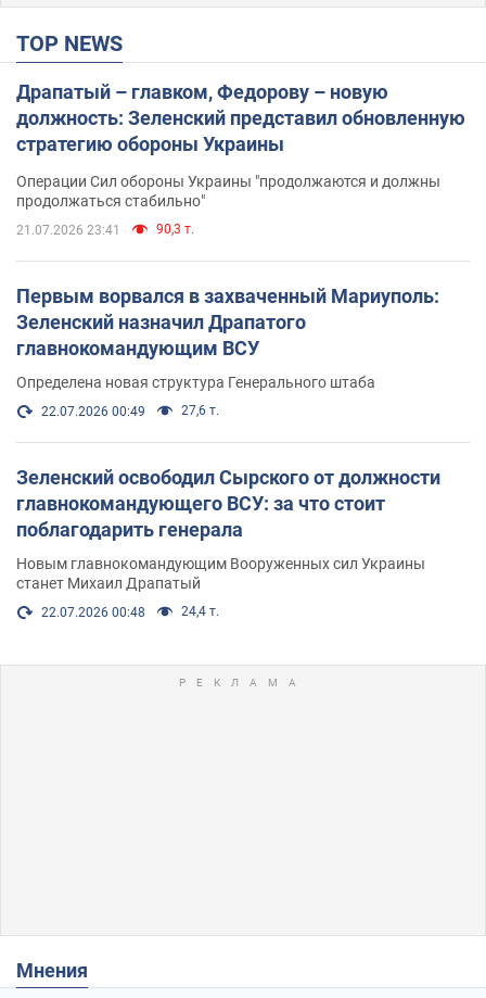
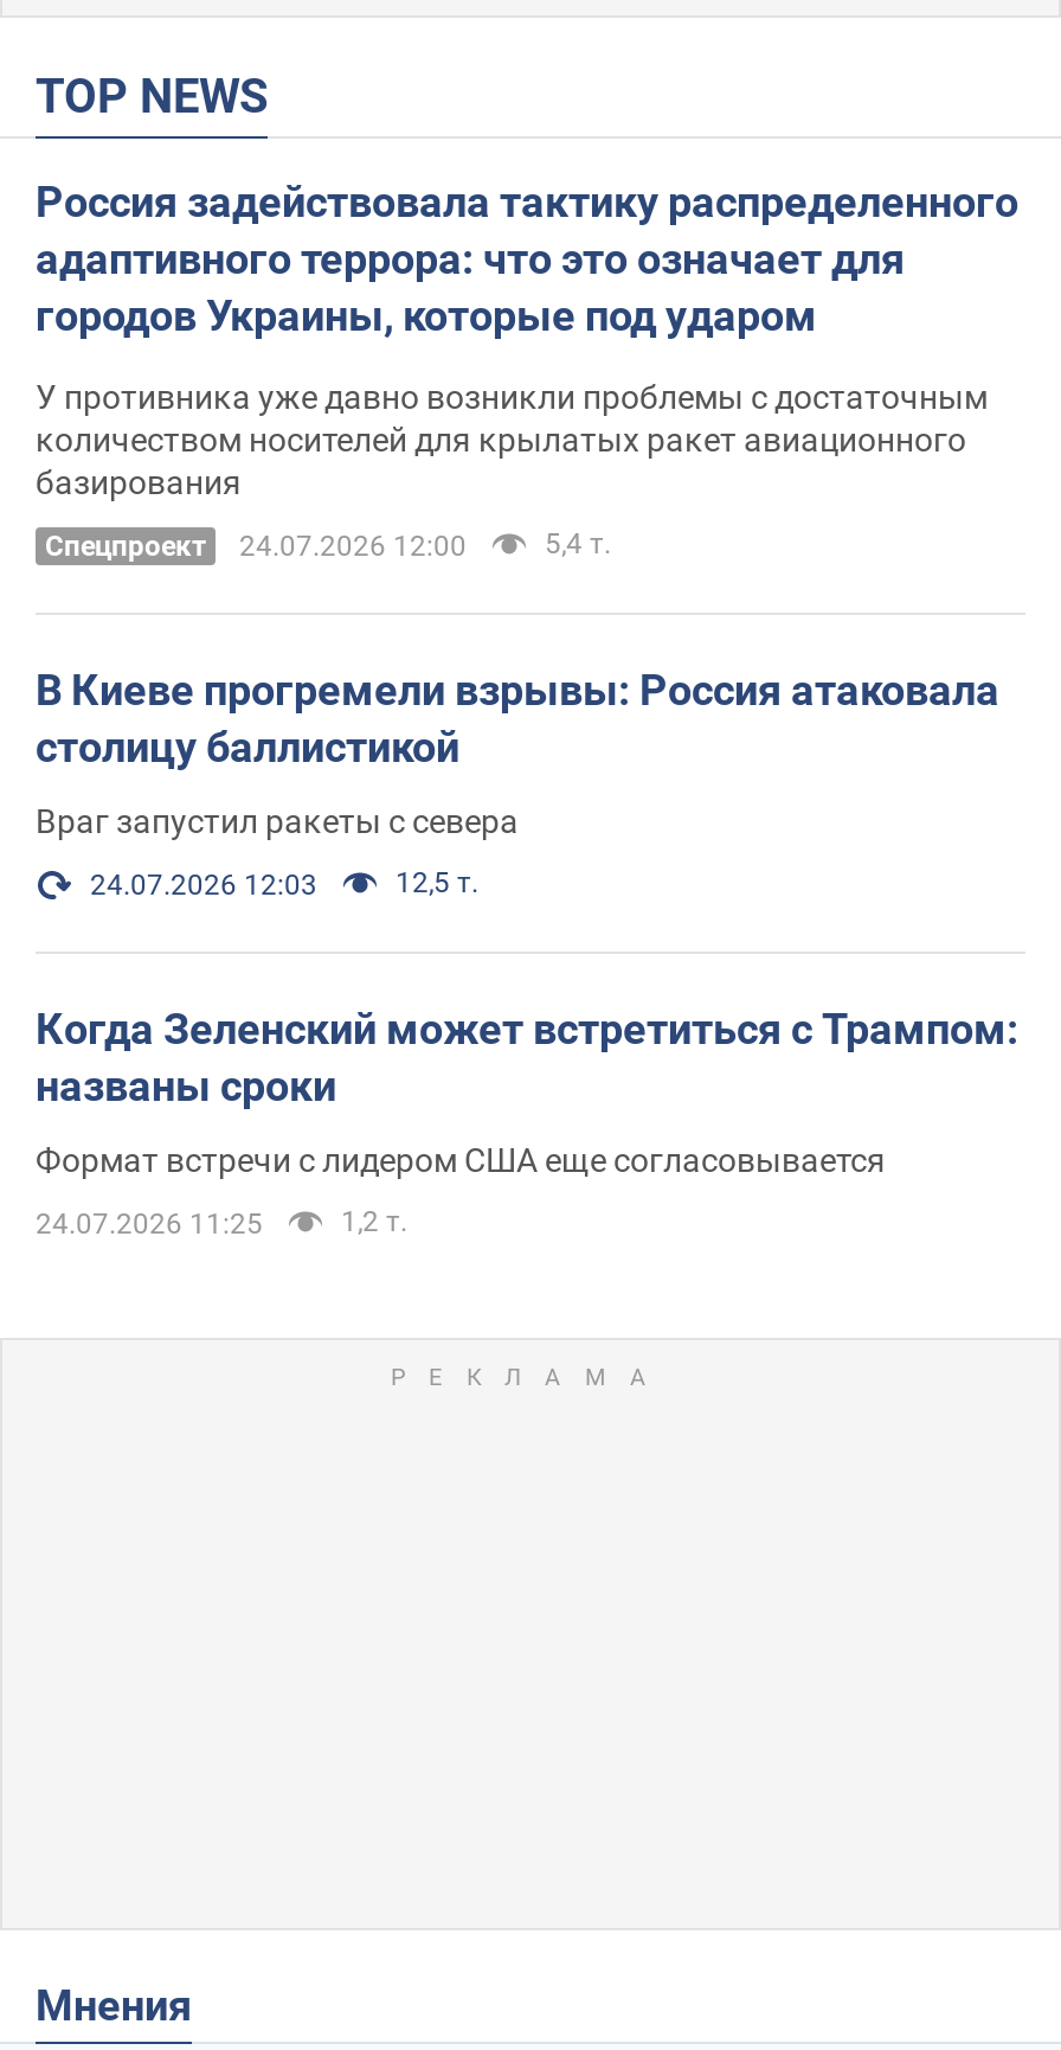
[16,80,465,155] Драпатый – главком, Федорову – новую | должность: Зеленский представил обновленную | стратегию обороны Украины -> [36,176,1018,339] Россия задействовала тактику распределенного | адаптивного террора: что это означает для | городов Украины, которые под ударом
[16,172,440,209] Операции Сил обороны Украины "продолжаются и должны | продолжаться стабильно" -> [36,377,988,501] У противника уже давно возникли проблемы с достаточным | количеством носителей для крылатых ракет авиационного | базирования
[16,221,194,238] 21.07.2026 23:41 | 90,3 т. -> [45,527,611,562] Спецпроект | 24.07.2026 12:00 | 5,4 т.
[16,284,439,359] Первым ворвался в захваченный Мариуполь: | Зеленский назначил Драпатого | главнокомандующим ВСУ -> [36,664,999,771] В Киеве прогремели взрывы: Россия атаковала | столицу баллистикой
[16,373,375,391] Определена новая структура Генерального штаба -> [36,802,519,839] Враг запустил ракеты с севера
[41,403,219,419] 22.07.2026 00:49 | 27,6 т. -> [90,866,478,901] 24.07.2026 12:03 | 12,5 т.
[16,466,440,540] Зеленский освободил Сырского от должности | главнокомандующего ВСУ: за что стоит | поблагодарить генерала -> [36,1003,1018,1110] Когда Зеленский может встретиться с Трампом: | названы сроки
[16,555,425,592] Новым главнокомандующим Вооруженных сил Украины | станет Михаил Драпатый -> [36,1140,886,1178] Формат встречи с лидером США еще согласовывается
[41,603,219,620] 22.07.2026 00:48 | 24,4 т. -> [36,1204,407,1240] 24.07.2026 11:25 | 1,2 т.

